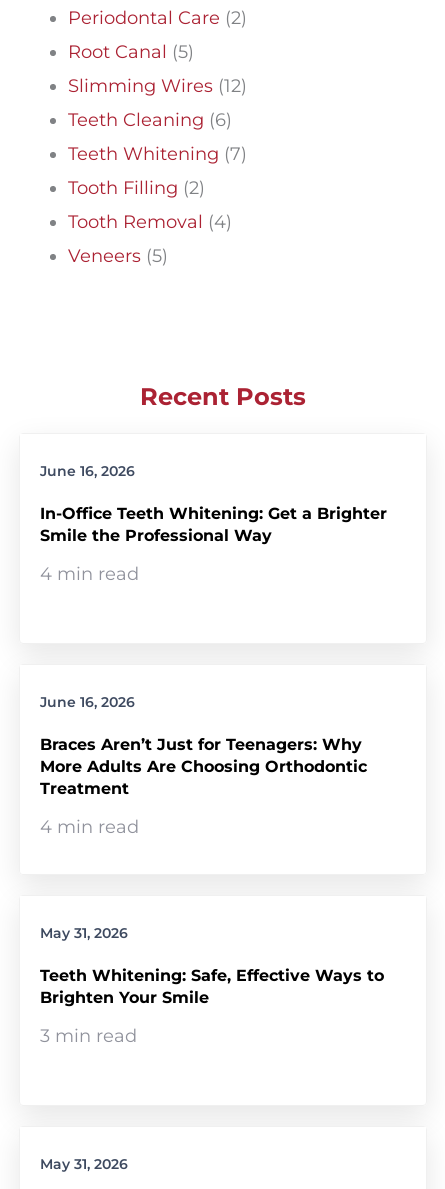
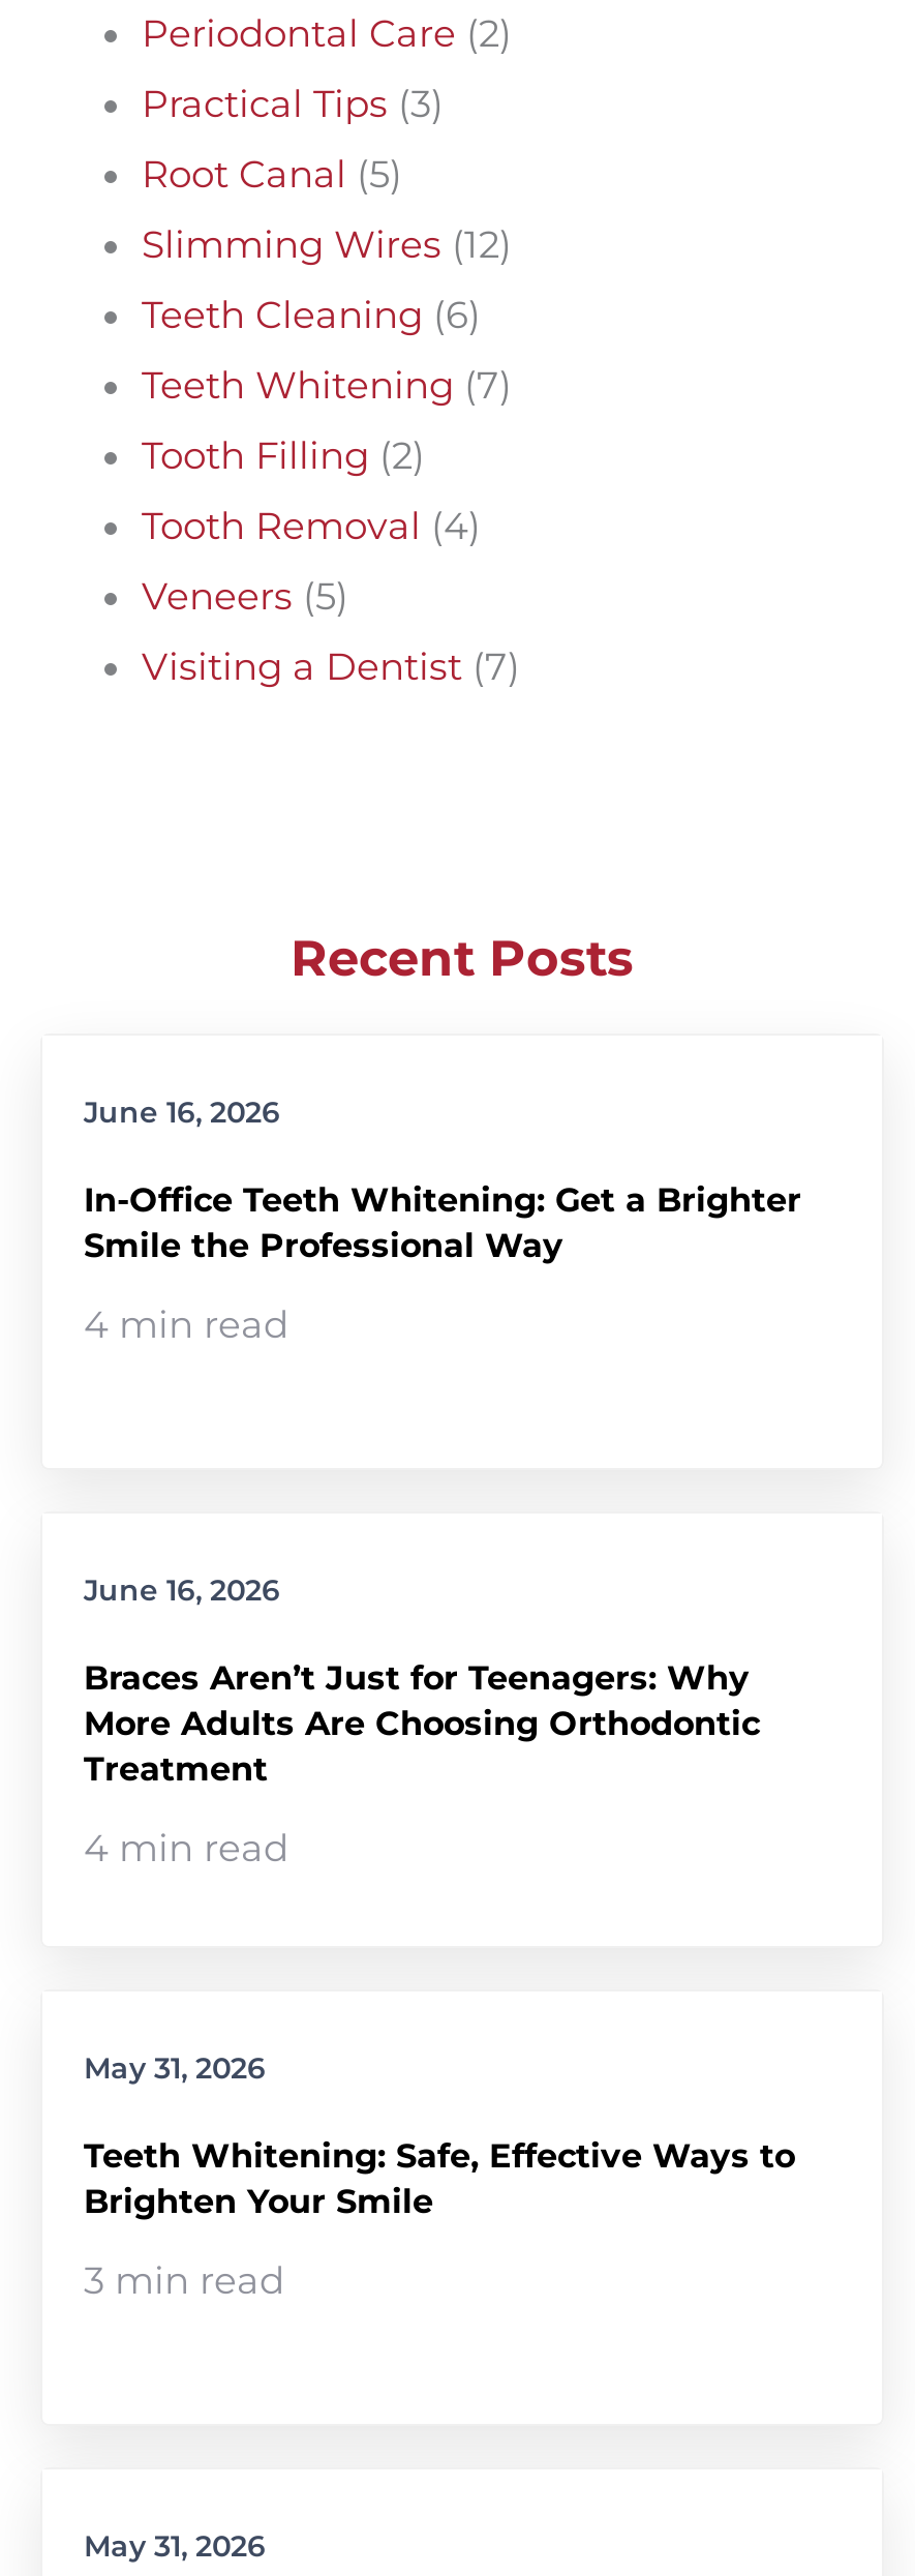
none -> [142,81,444,127] Practical Tips (3)
none -> [142,644,520,689] Visiting a Dentist (7)

